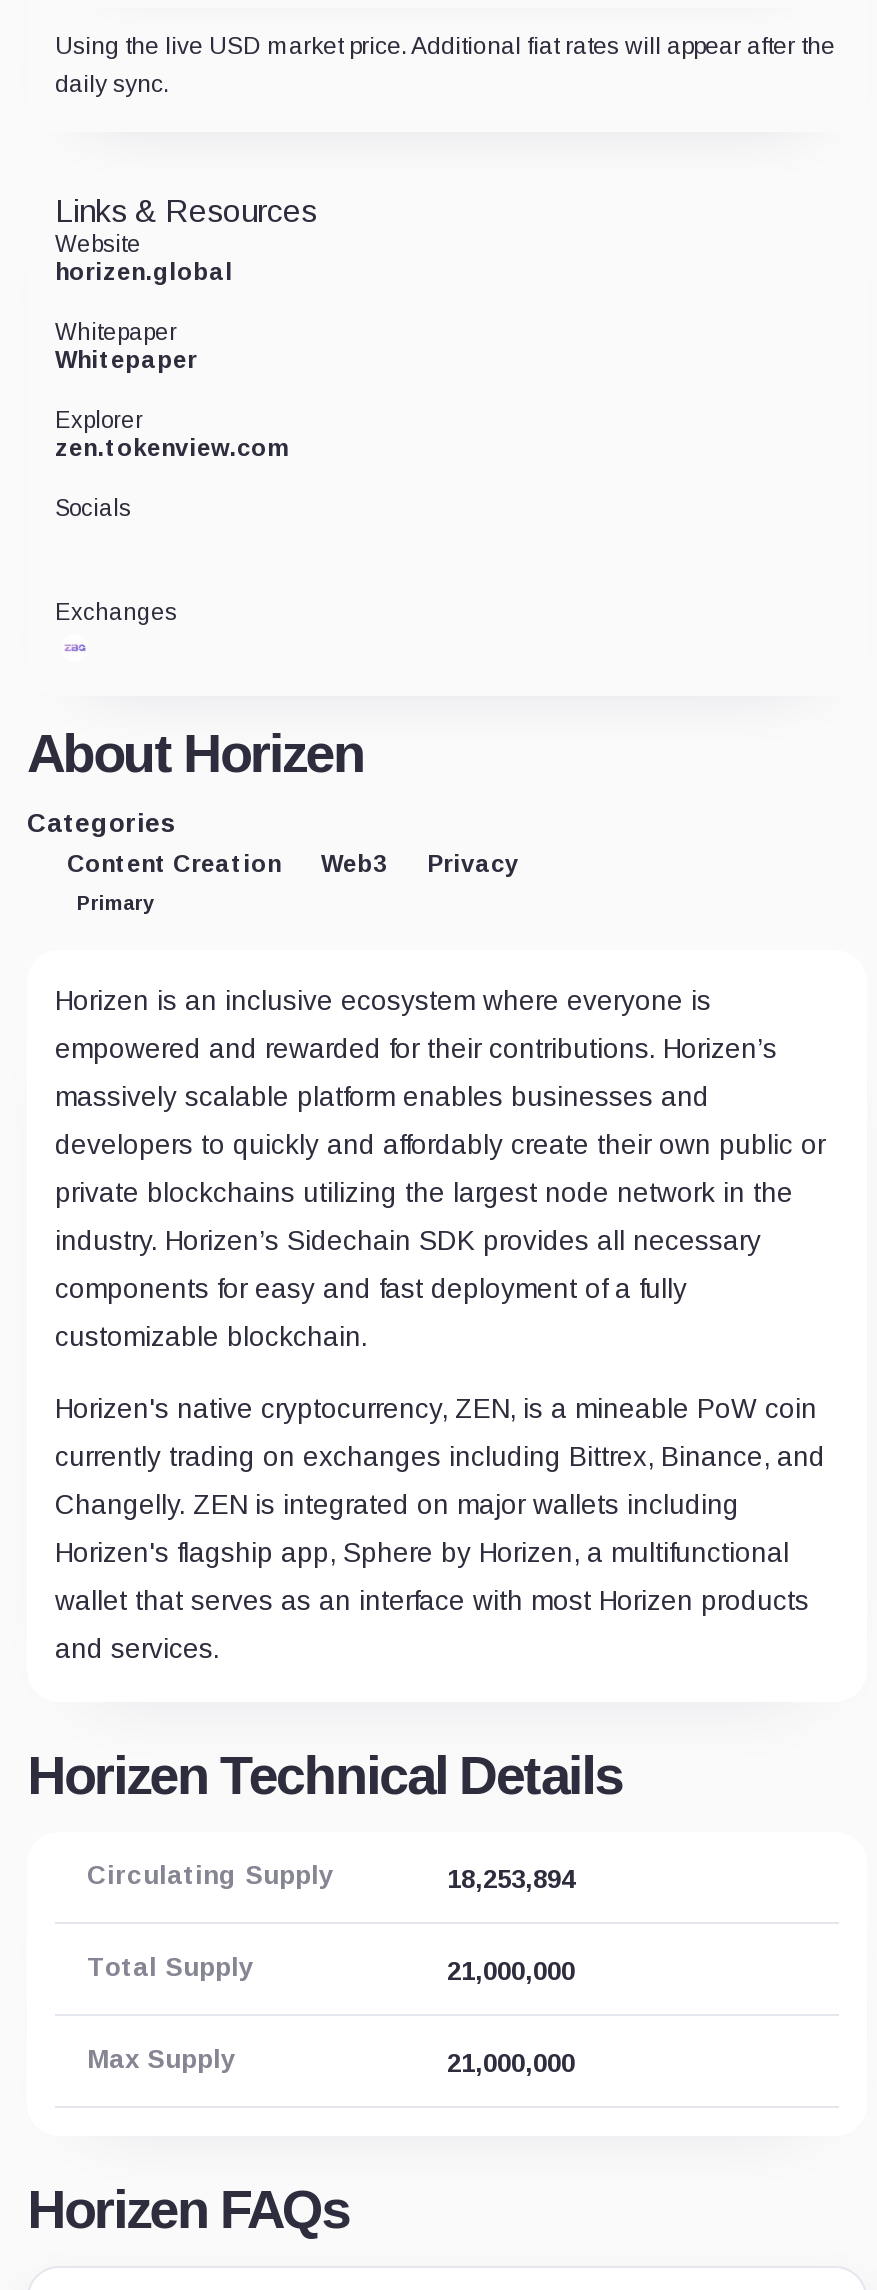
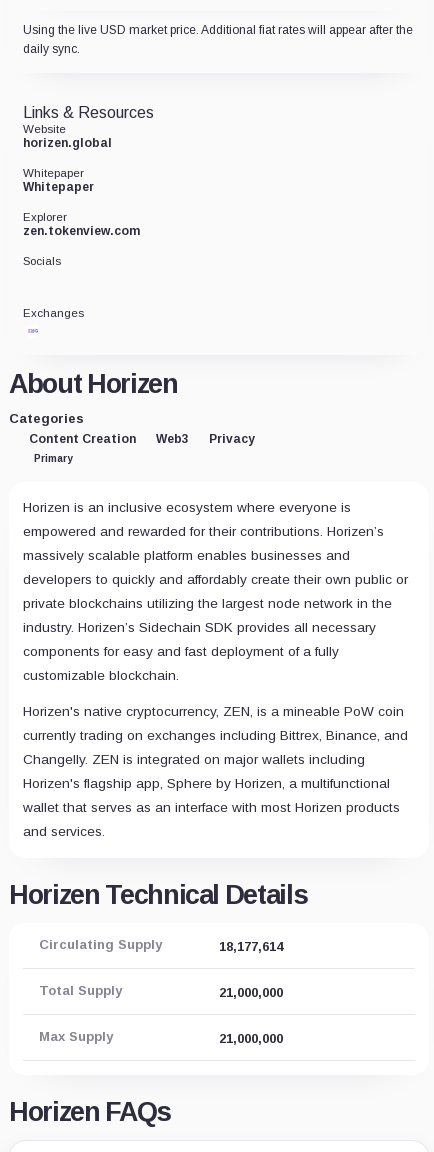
[447,1863,575,1893] 18,253,894 -> [219,938,283,953] 18,177,614

